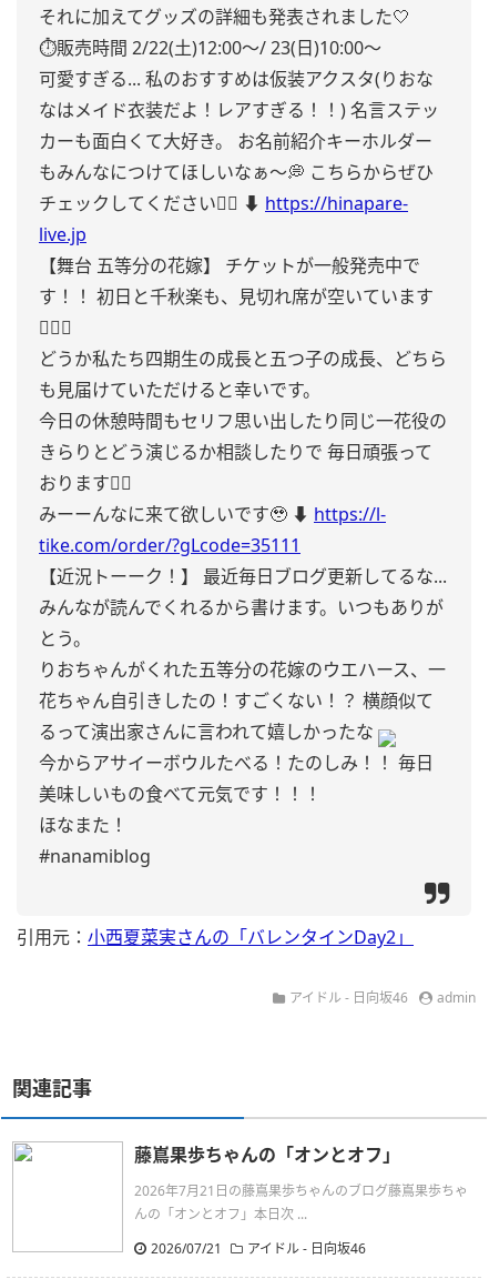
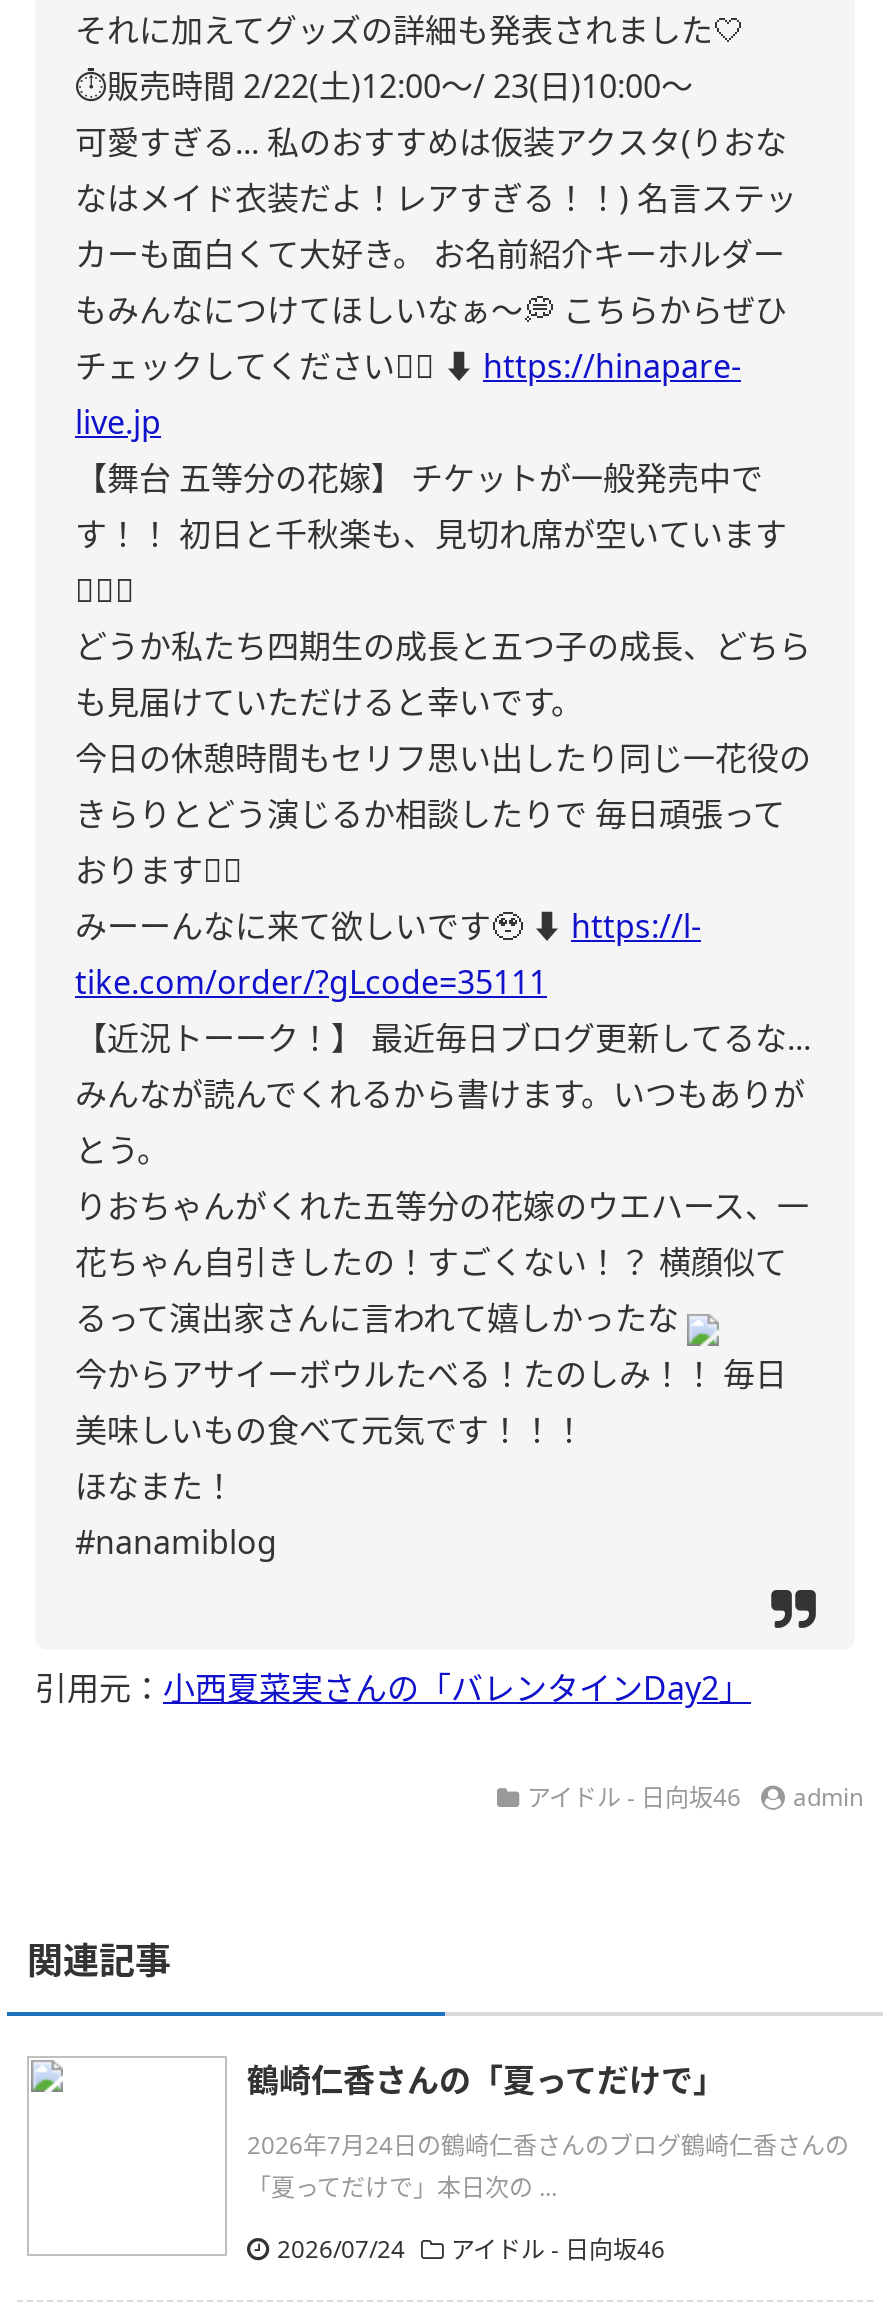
[134,1142,400,1167] 藤嶌果歩ちゃんの「オンとオフ」 -> [247,2058,725,2102] 鶴崎仁香さんの「夏ってだけで」
[134,1181,468,1223] 2026年7月21日の藤嶌果歩ちゃんのブログ藤嶌果歩ちゃ | んの「オンとオフ」本日次 ... -> [247,2128,849,2204] 2026年7月24日の鶴崎仁香さんのブログ鶴崎仁香さんの | 「夏ってだけで」本日次の ...
[151,1239,366,1258] 2026/07/21 アイドル - 日向坂46 -> [277,2232,665,2266] 2026/07/24 アイドル - 日向坂46

